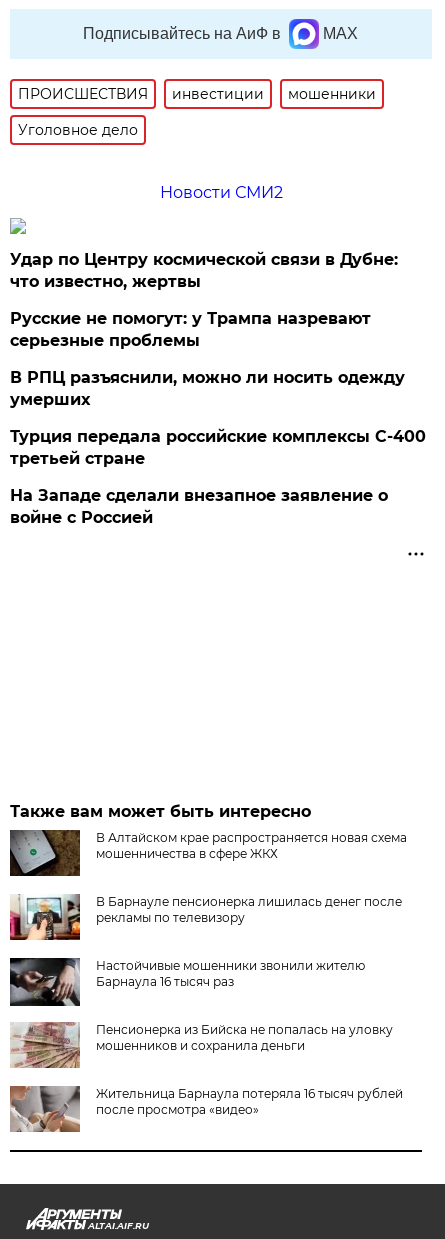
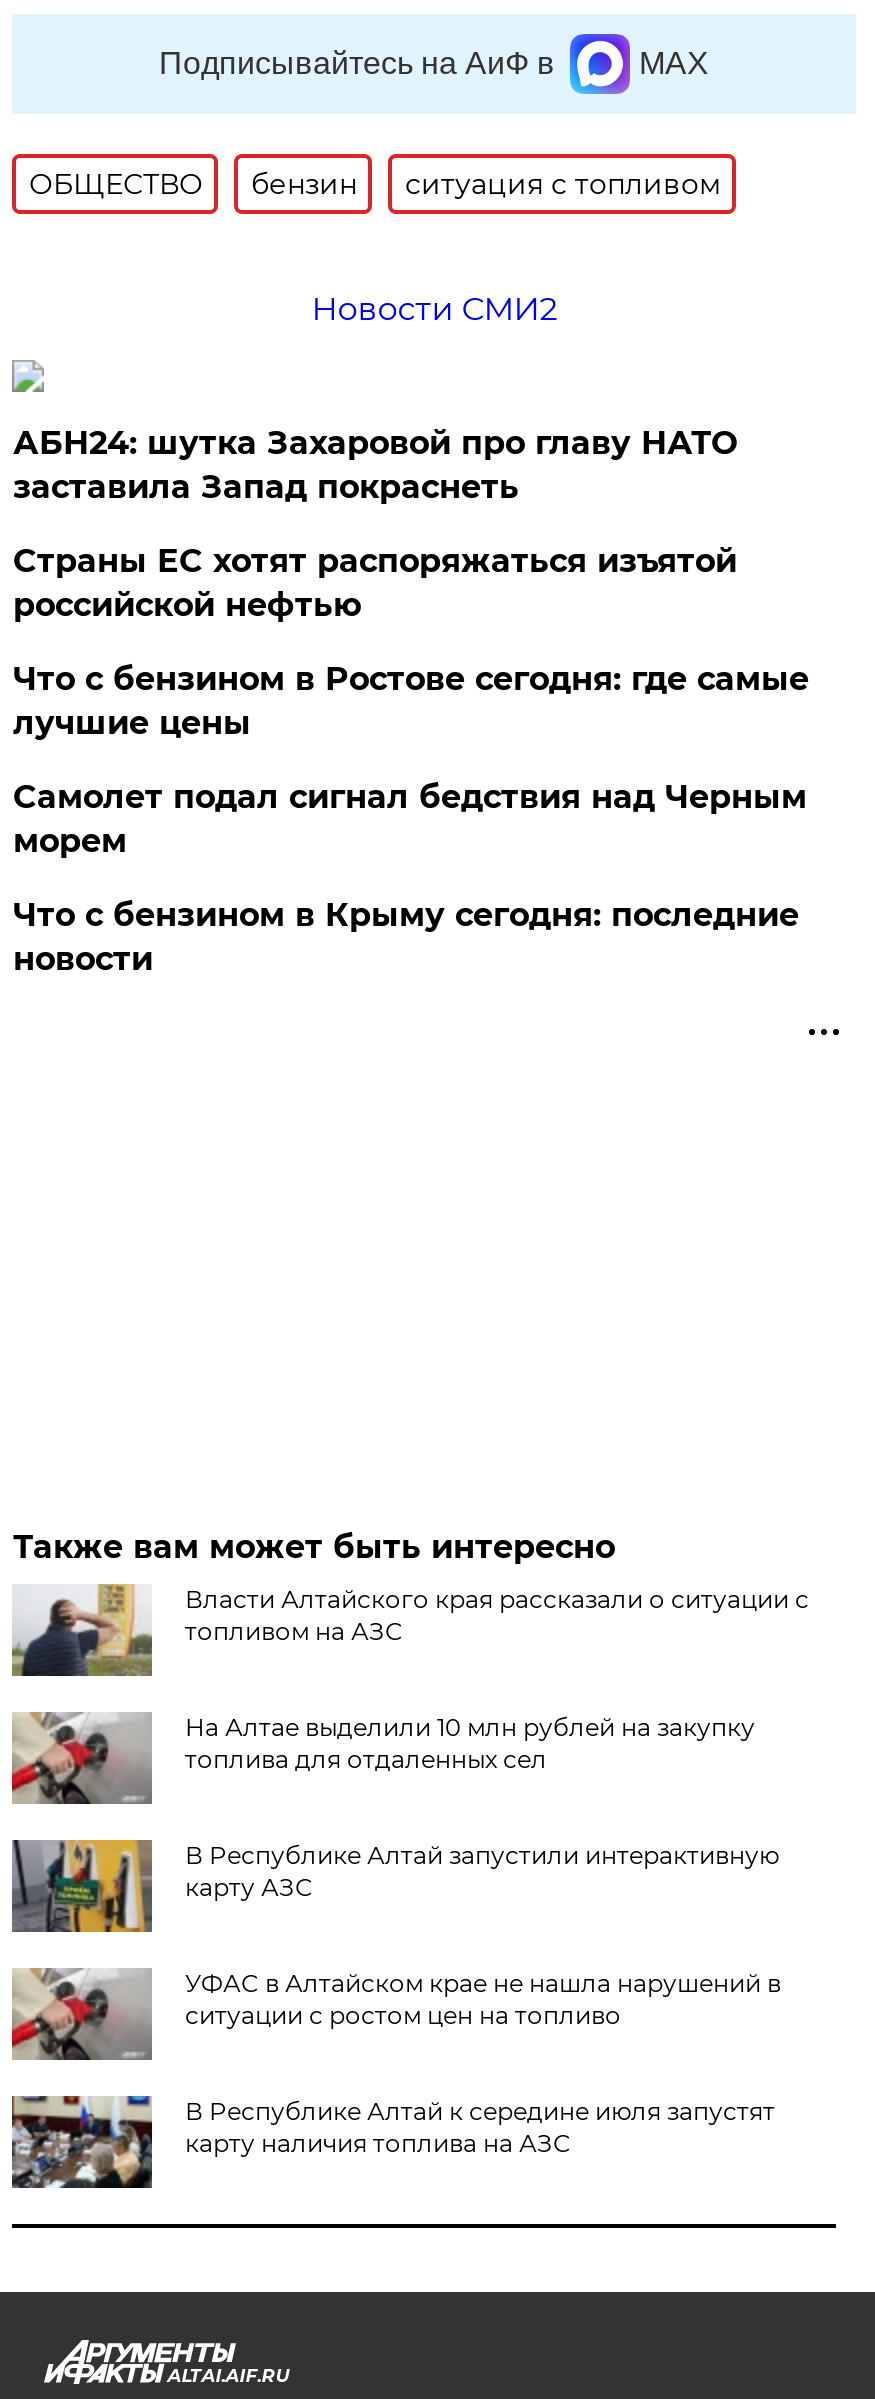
[18,85,376,139] ПРОИСШЕСТВИЯ | инвестиции | мошенники | Уголовное дело -> [29,166,721,202] ОБЩЕСТВО | бензин | ситуация с топливом
[10,250,398,291] Удар по Центру космической связи в Дубне: | что известно, жертвы -> [13,424,737,506] АБН24: шутка Захаровой про главу НАТО | заставила Запад покраснеть
[10,309,371,350] Русские не помогут: у Трампа назревают | серьезные проблемы -> [13,542,737,624] Страны ЕС хотят распоряжаться изъятой | российской нефтью
[10,368,405,409] В РПЦ разъяснили, можно ли носить одежду | умерших -> [13,660,809,742] Что с бензином в Ростове сегодня: где самые | лучшие цены
[10,427,426,468] Турция передала российские комплексы С-400 | третьей стране -> [13,778,807,860] Самолет подал сигнал бедствия над Черным | морем
[10,486,388,527] На Западе сделали внезапное заявление о | войне с Россией -> [13,896,799,978] Что с бензином в Крыму сегодня: последние | новости
[9,829,407,877] [image] | В Алтайском крае распространяется новая схема | мошенничества в сфере ЖКХ -> [10,1582,809,1678] [image] | Власти Алтайского края рассказали о ситуации с | топливом на АЗС
[10,894,402,941] [image] | В Барнауле пенсионерка лишилась денег после | рекламы по телевизору -> [12,1710,755,1806] [image] | На Алтае выделили 10 млн рублей на закупку | топлива для отдаленных сел
[9,957,365,1007] [image] | Настойчивые мошенники звонили жителю | Барнаула 16 тысяч раз -> [10,1838,779,1936] [image] | В Республике Алтай запустили интерактивную | карту АЗС
[10,1022,393,1069] [image] | Пенсионерка из Бийска не попалась на уловку | мошенников и сохранила деньги -> [10,1968,781,2062] [image] | УФАС в Алтайском крае не нашла нарушений в | ситуации с ростом цен на топливо
[9,1085,403,1133] [image] | Жительница Барнаула потеряла 16 тысяч рублей | после просмотра «видео» -> [10,2094,775,2190] [image] | В Республике Алтай к середине июля запустят | карту наличия топлива на АЗС

